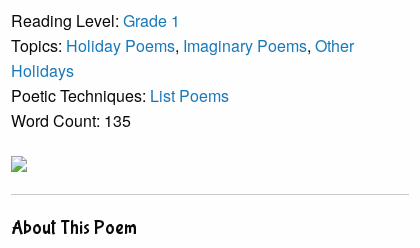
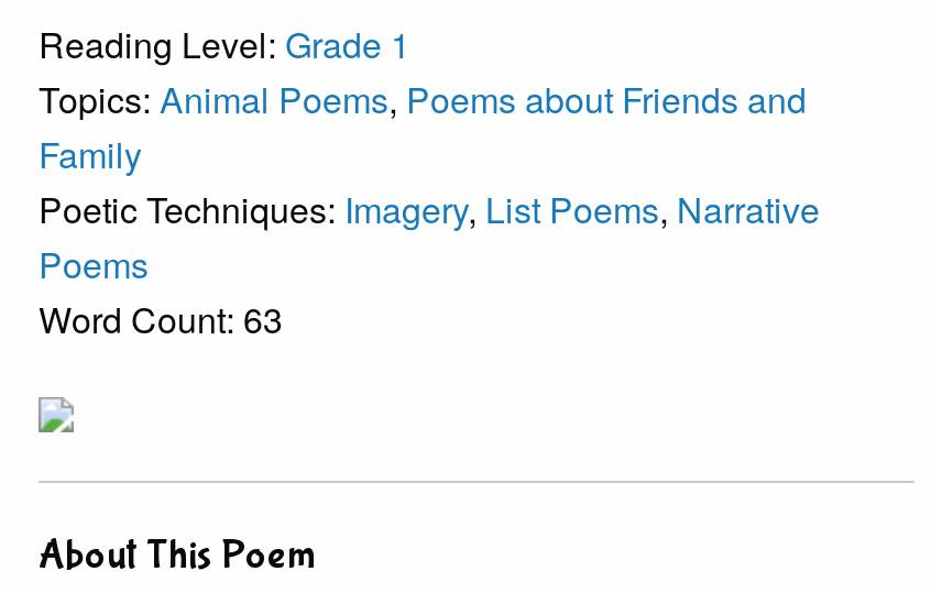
[11,34,354,132] Topics: Holiday Poems, Imaginary Poems, Other | Holidays | Poetic Techniques: List Poems | Word Count: 135 -> [39,74,820,344] Topics: Animal Poems, Poems about Friends and | Family | Poetic Techniques: Imagery, List Poems, Narrative | Poems | Word Count: 63

